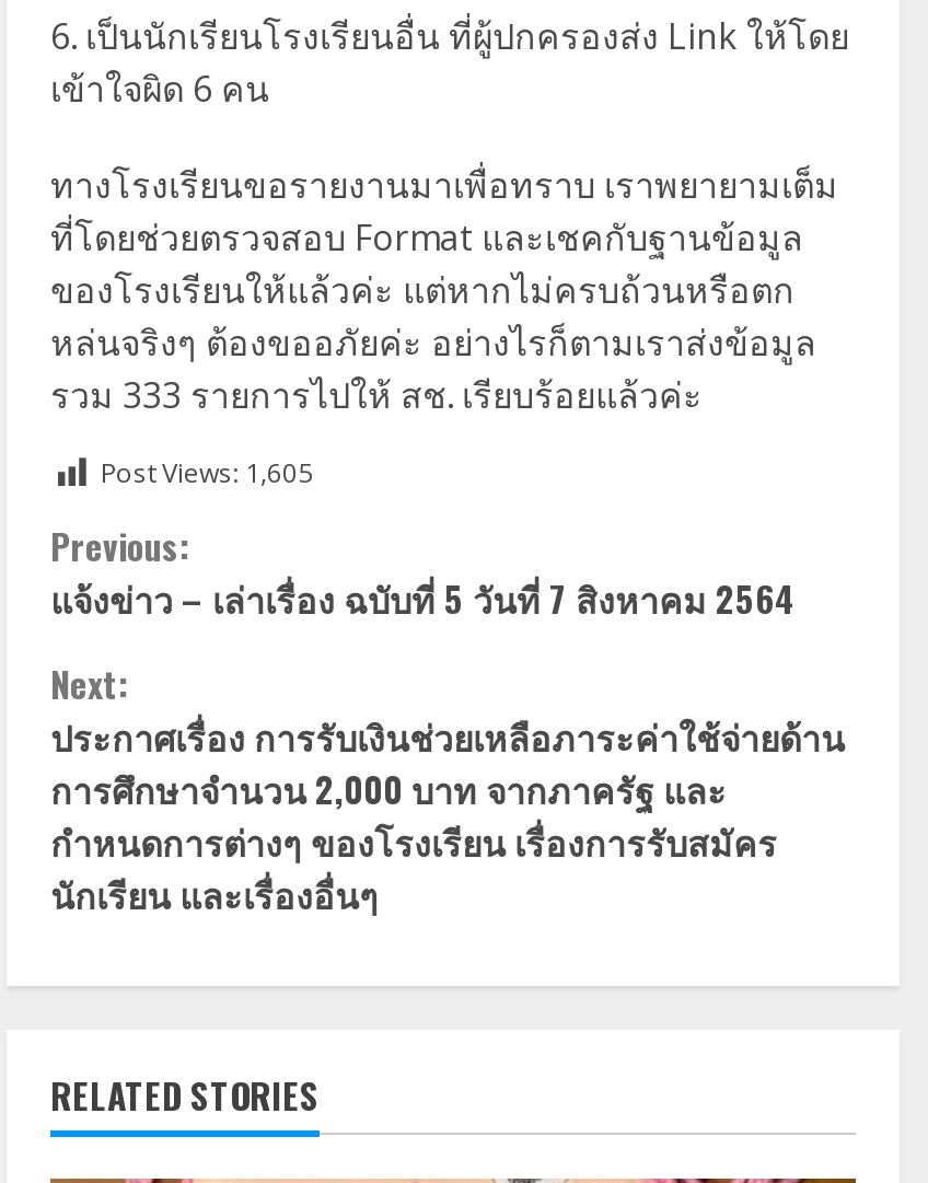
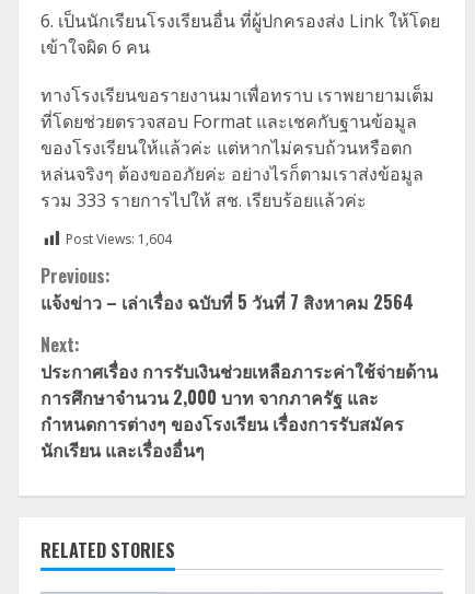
[101,455,313,492] Post Views: 1,605 -> [66,230,172,249] Post Views: 1,604

